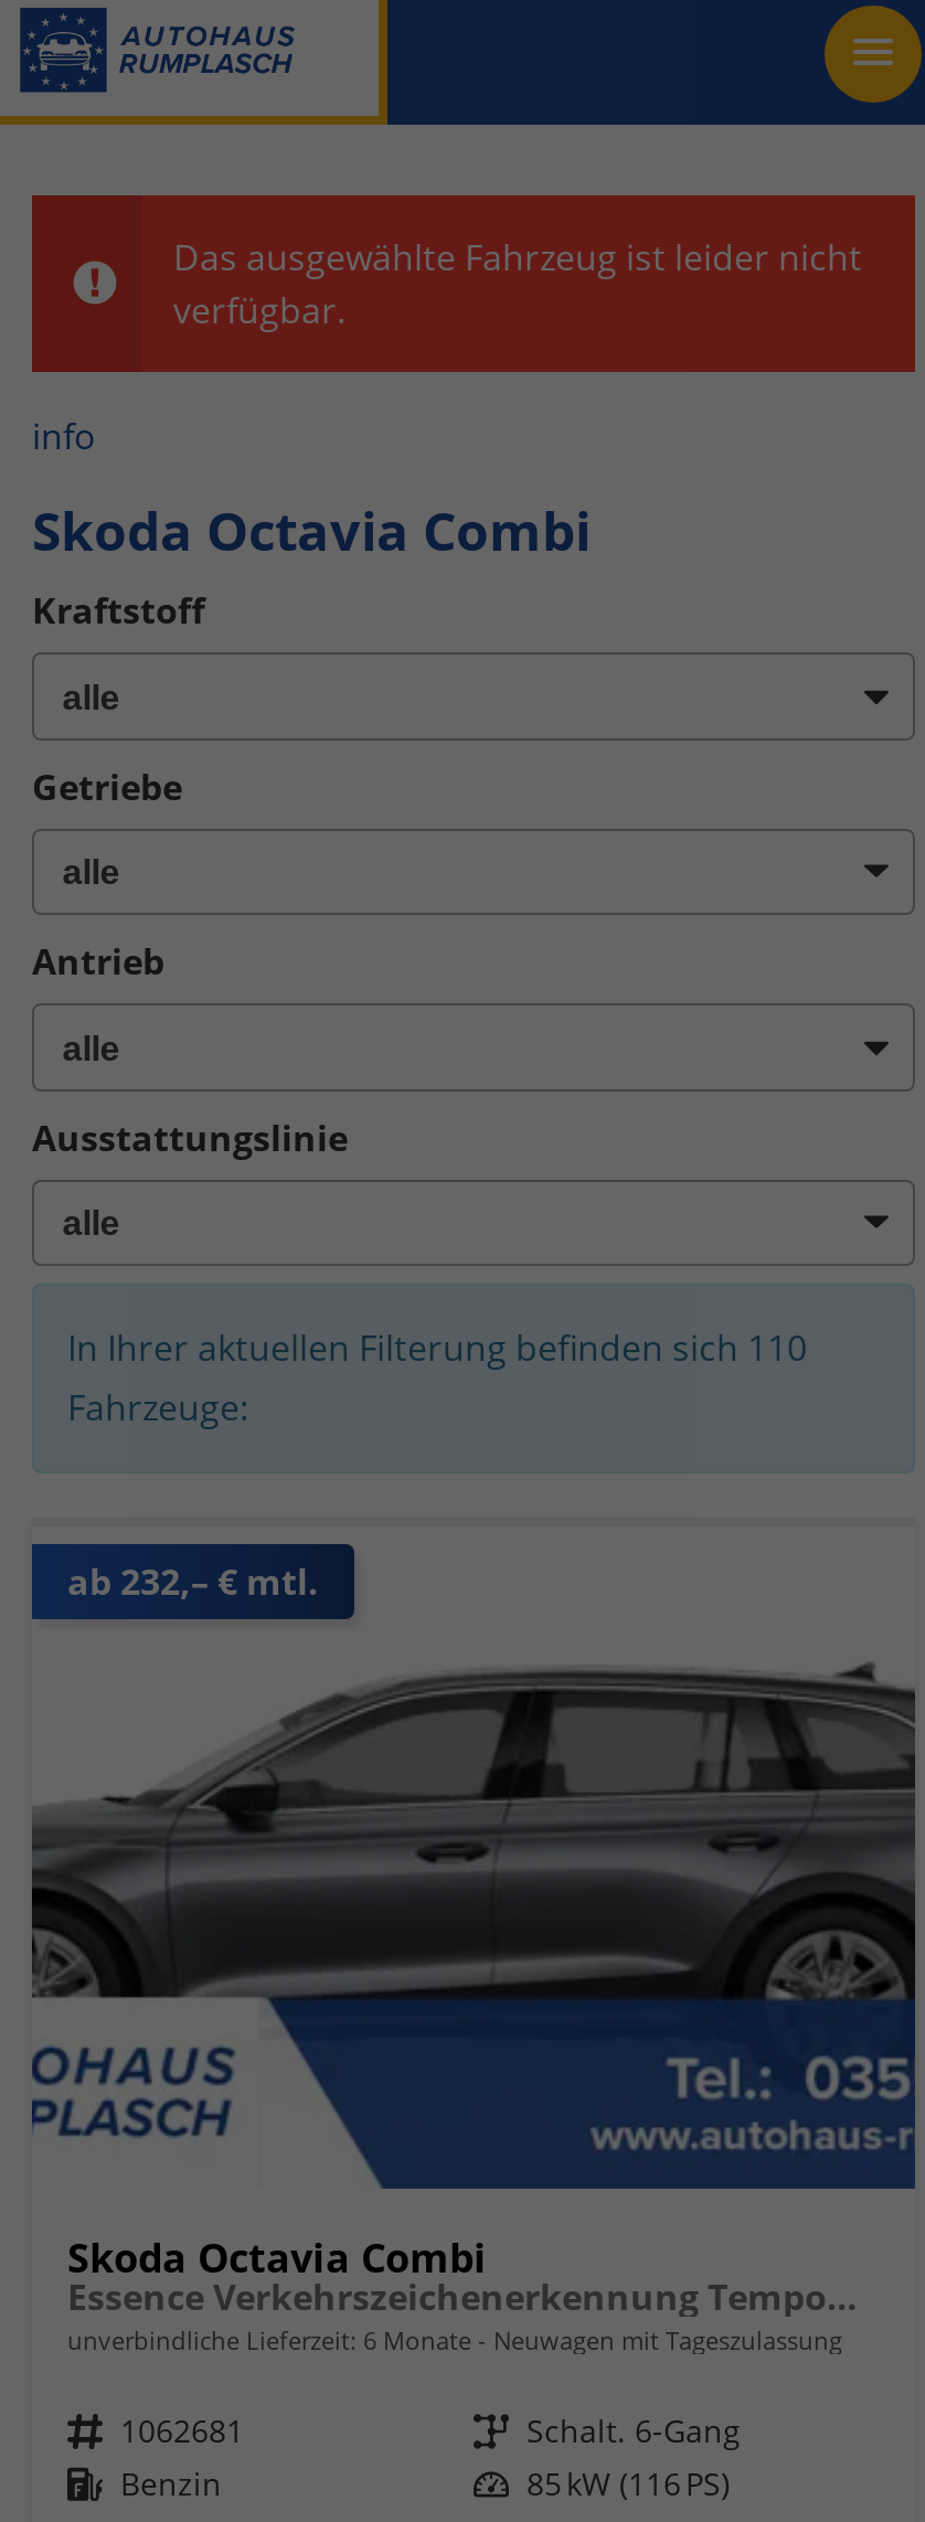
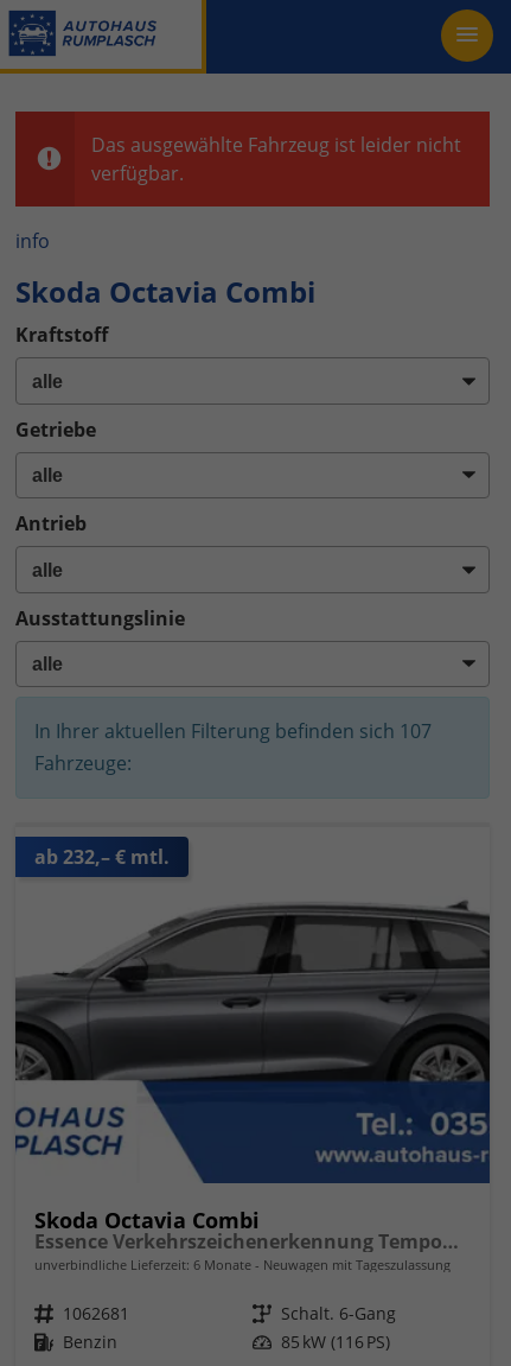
[67,1324,807,1373] In Ihrer aktuellen Filterung befinden sich 110 -> [34,718,432,745] In Ihrer aktuellen Filterung befinden sich 107

